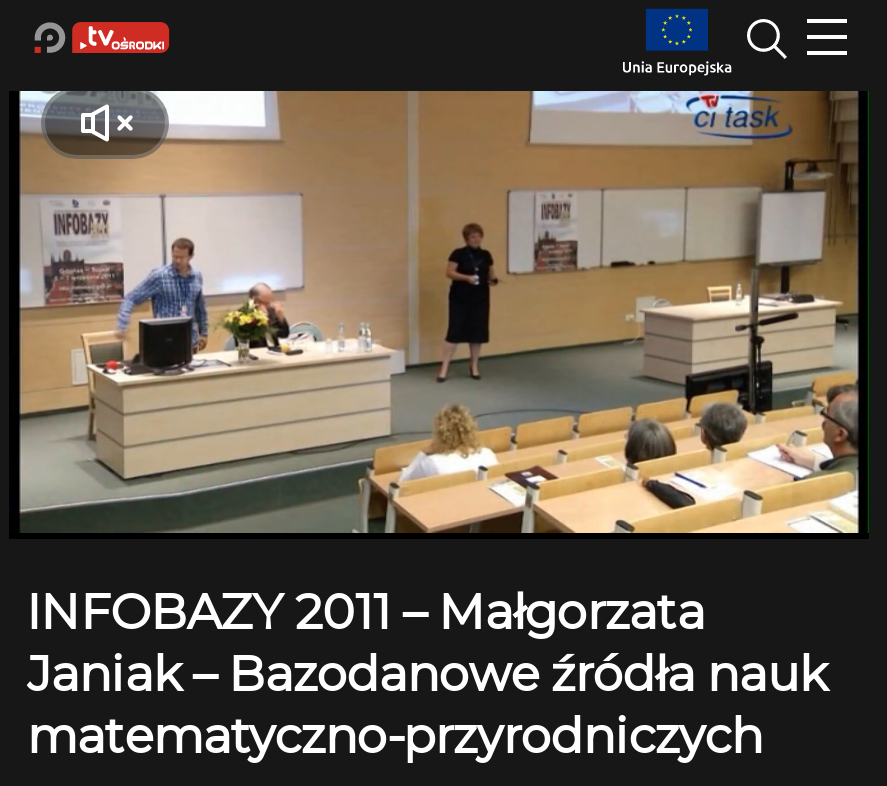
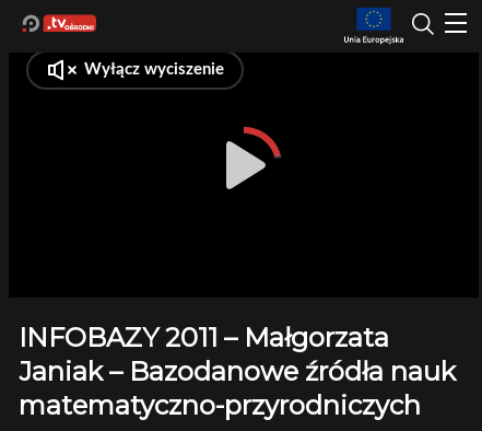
[17,89,861,535] [image] -> none

